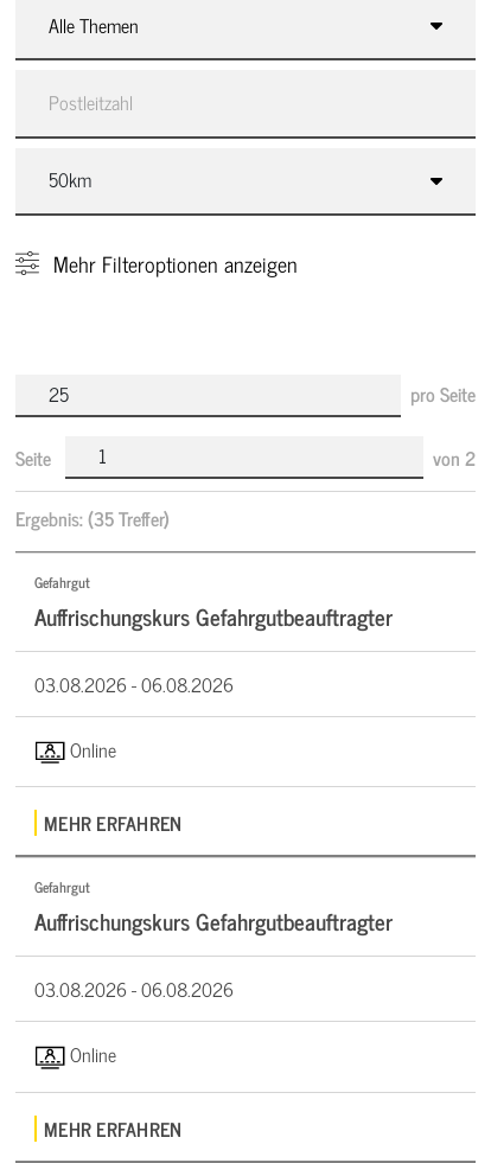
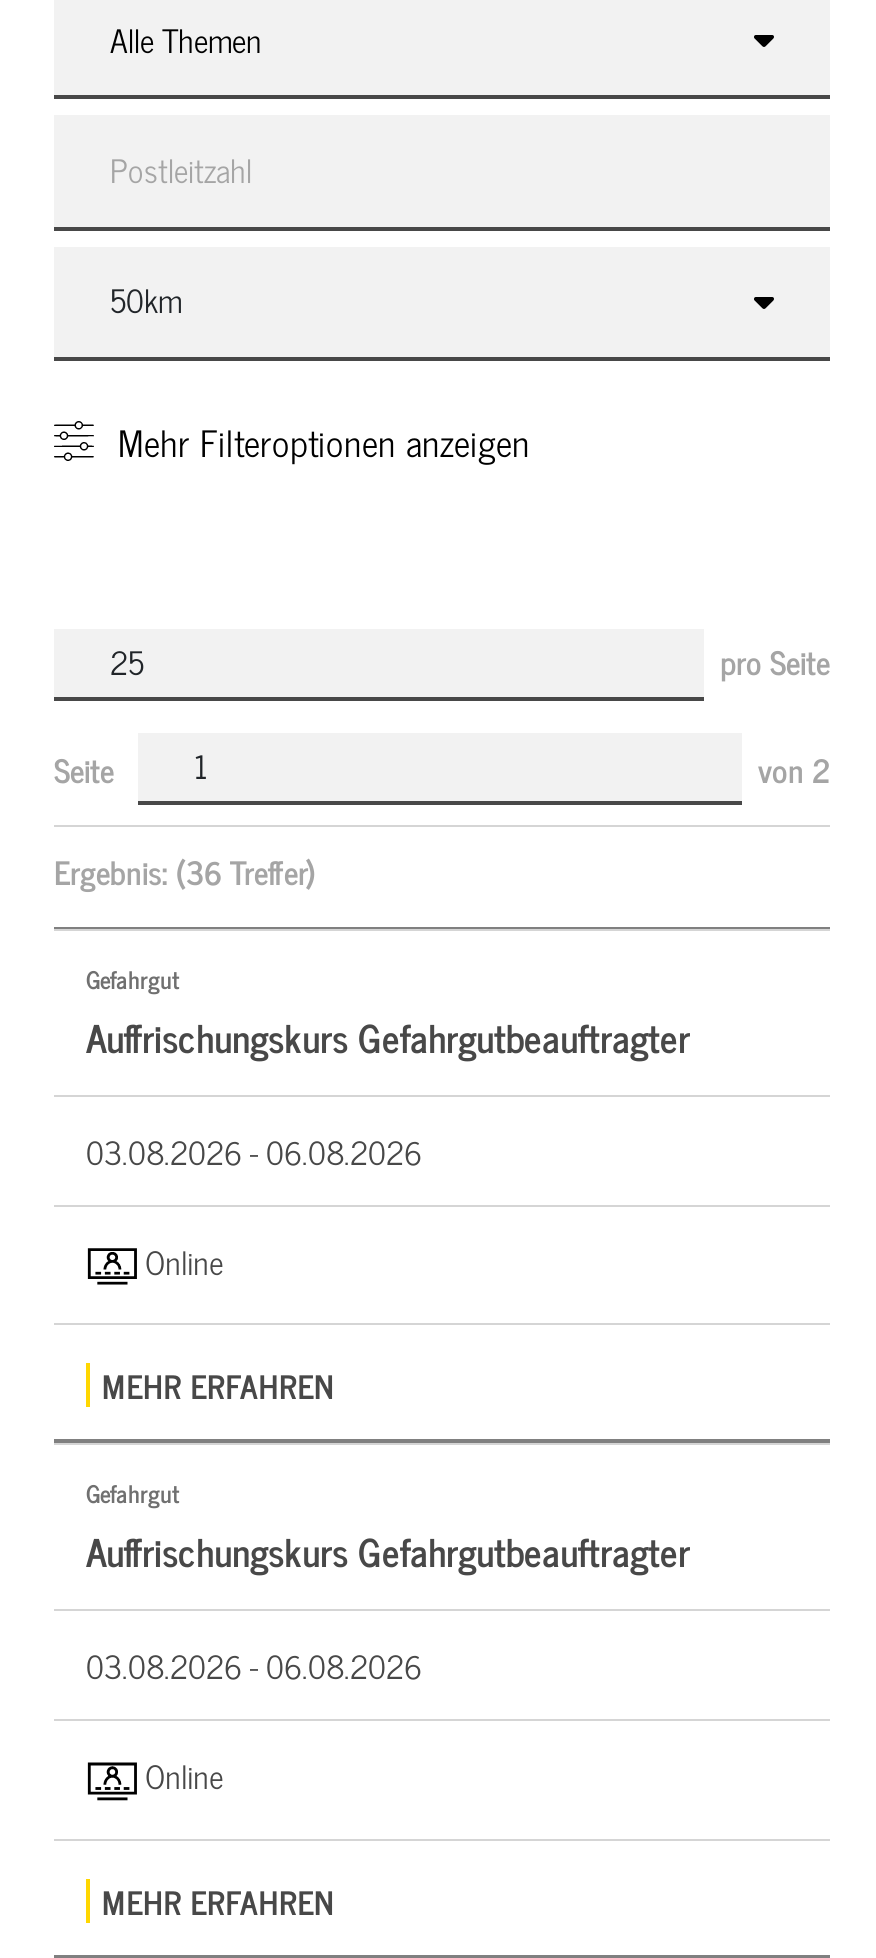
[15,502,170,533] Ergebnis: (35 Treffer) -> [54,844,316,896] Ergebnis: (36 Treffer)

